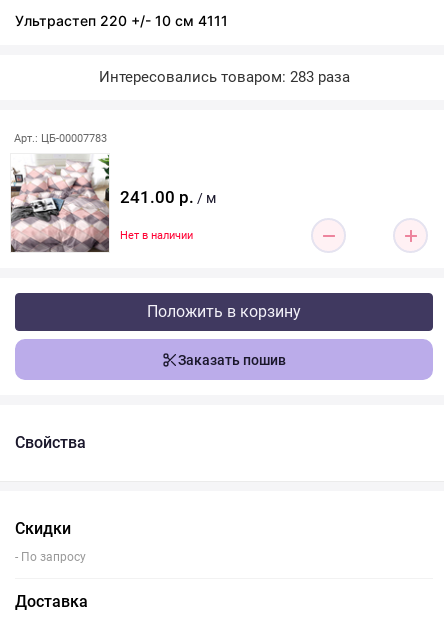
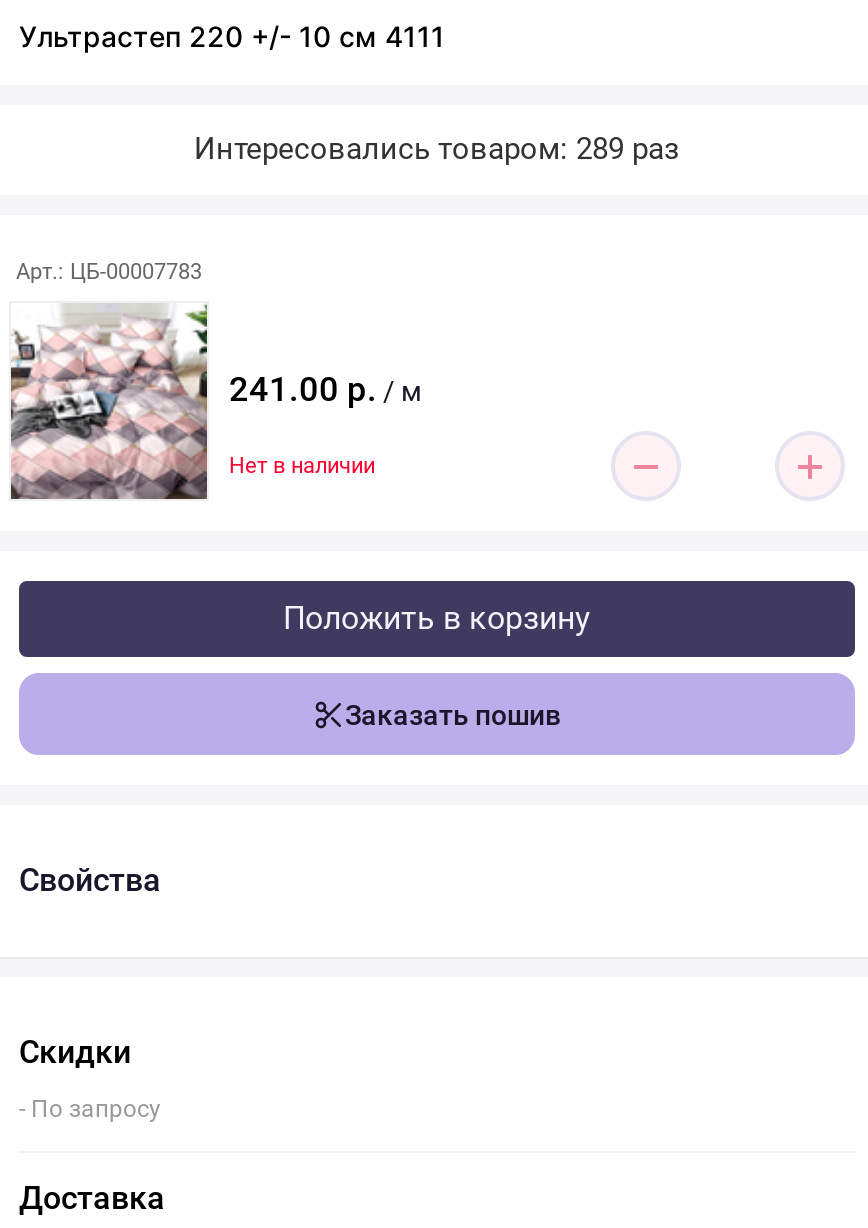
[98,68,349,86] Интересовались товаром: 283 раза -> [194,131,680,167] Интересовались товаром: 289 раз

